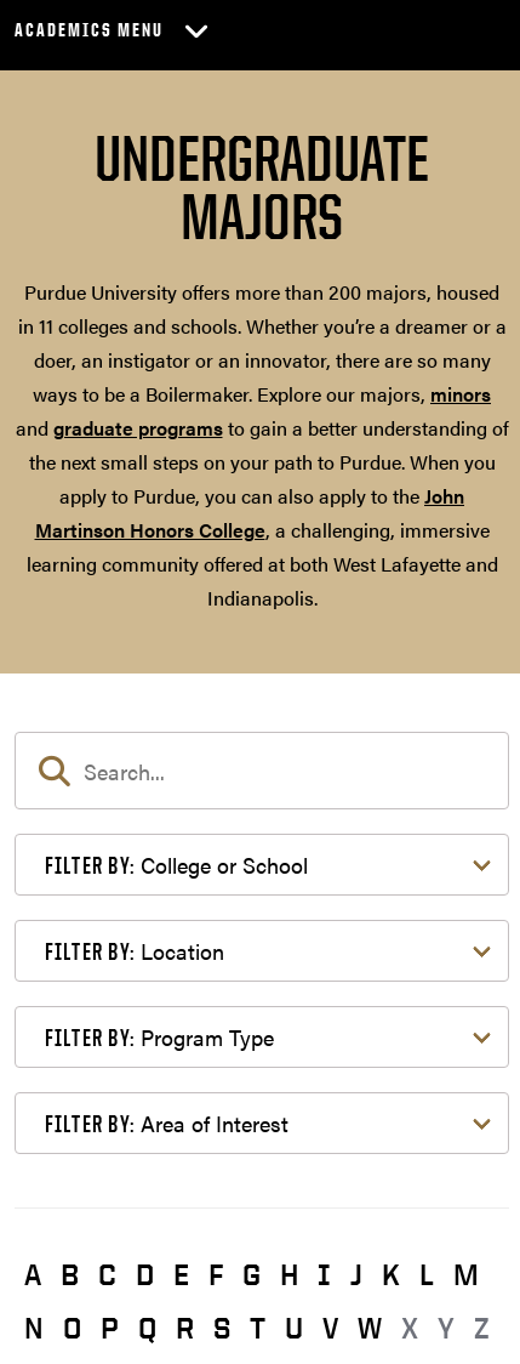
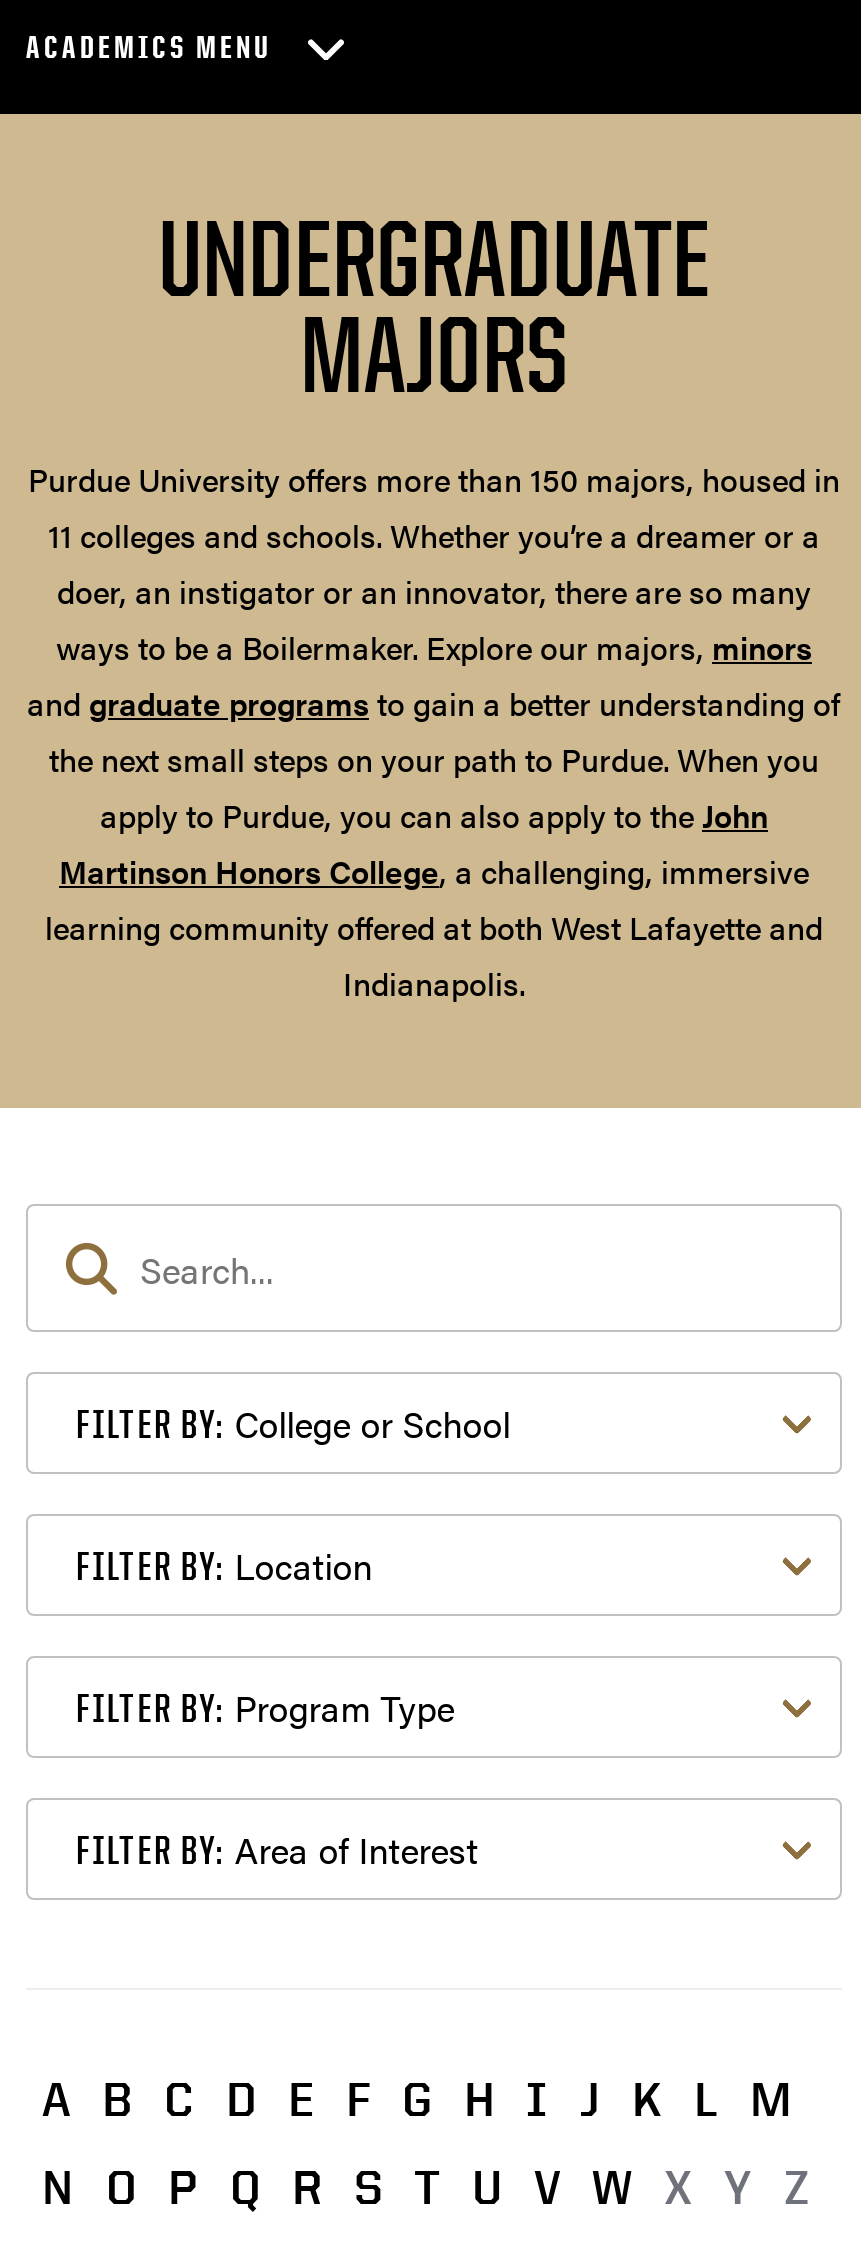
[18,278,506,340] Purdue University offers more than 200 majors, housed | in 11 colleges and schools. Whether you’re a dreamer or a -> [28,456,840,558] Purdue University offers more than 150 majors, housed in | 11 colleges and schools. Whether you’re a dreamer or a

